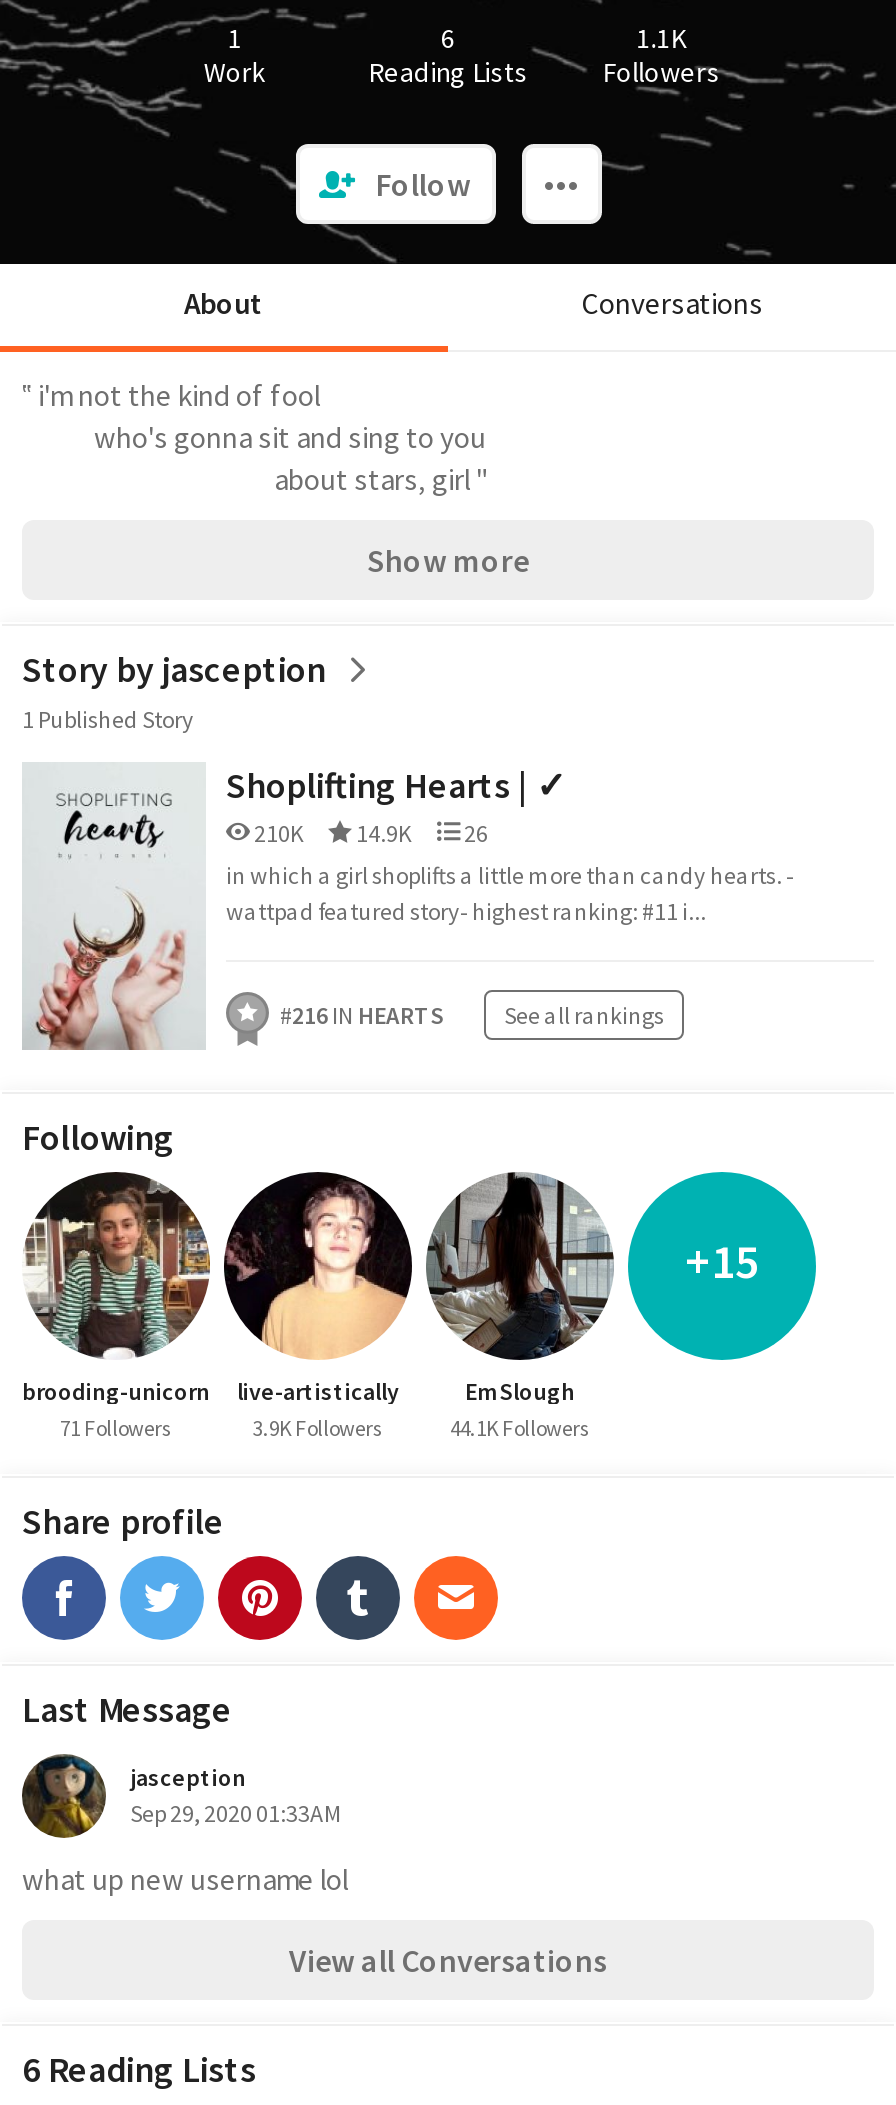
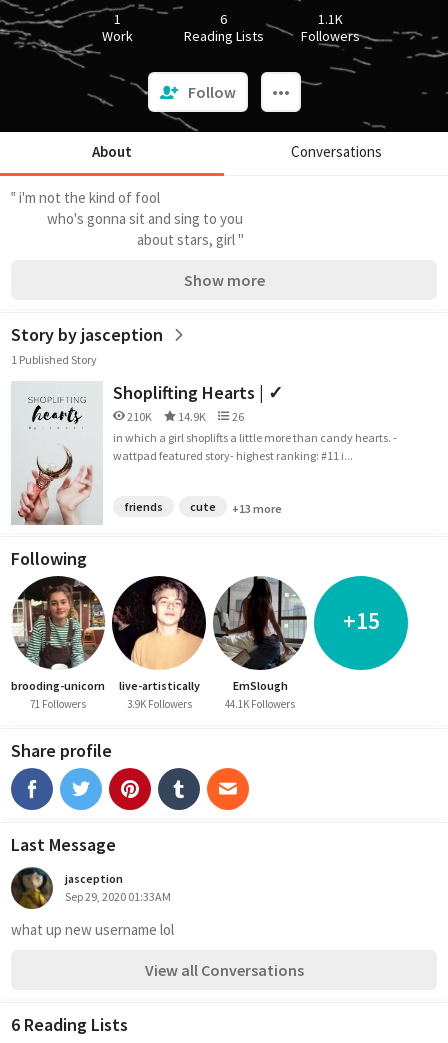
[280,1000,664,1030] #216 IN HEARTS | See all rankings -> [124,499,282,516] friends | cute | +13 more

